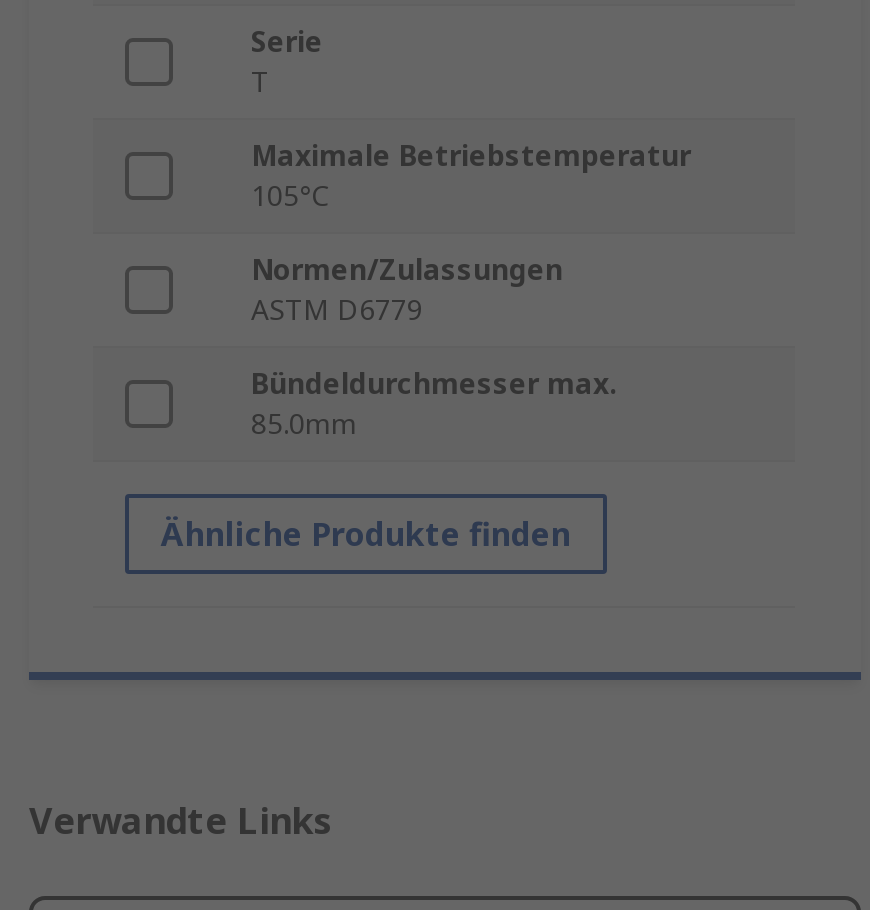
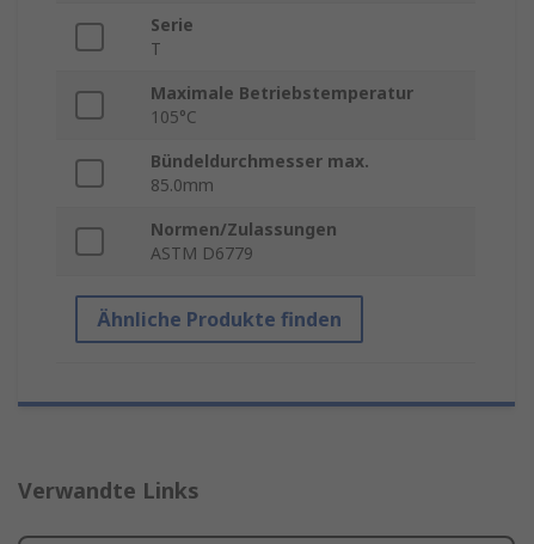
moved [251,251,563,329] -> [151,218,337,265]: Normen/Zulassungen | ASTM D6779
moved [251,365,617,443] -> [151,150,369,197]: Bündeldurchmesser max. | 85.0mm

